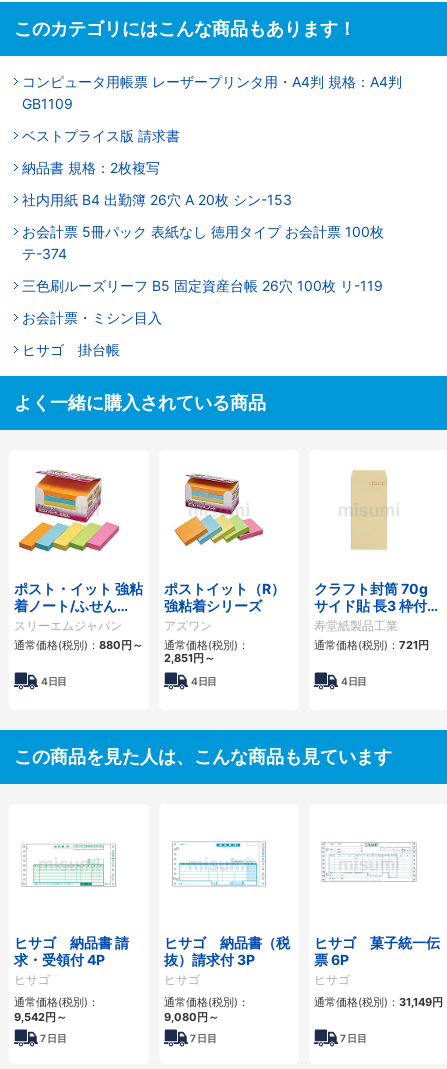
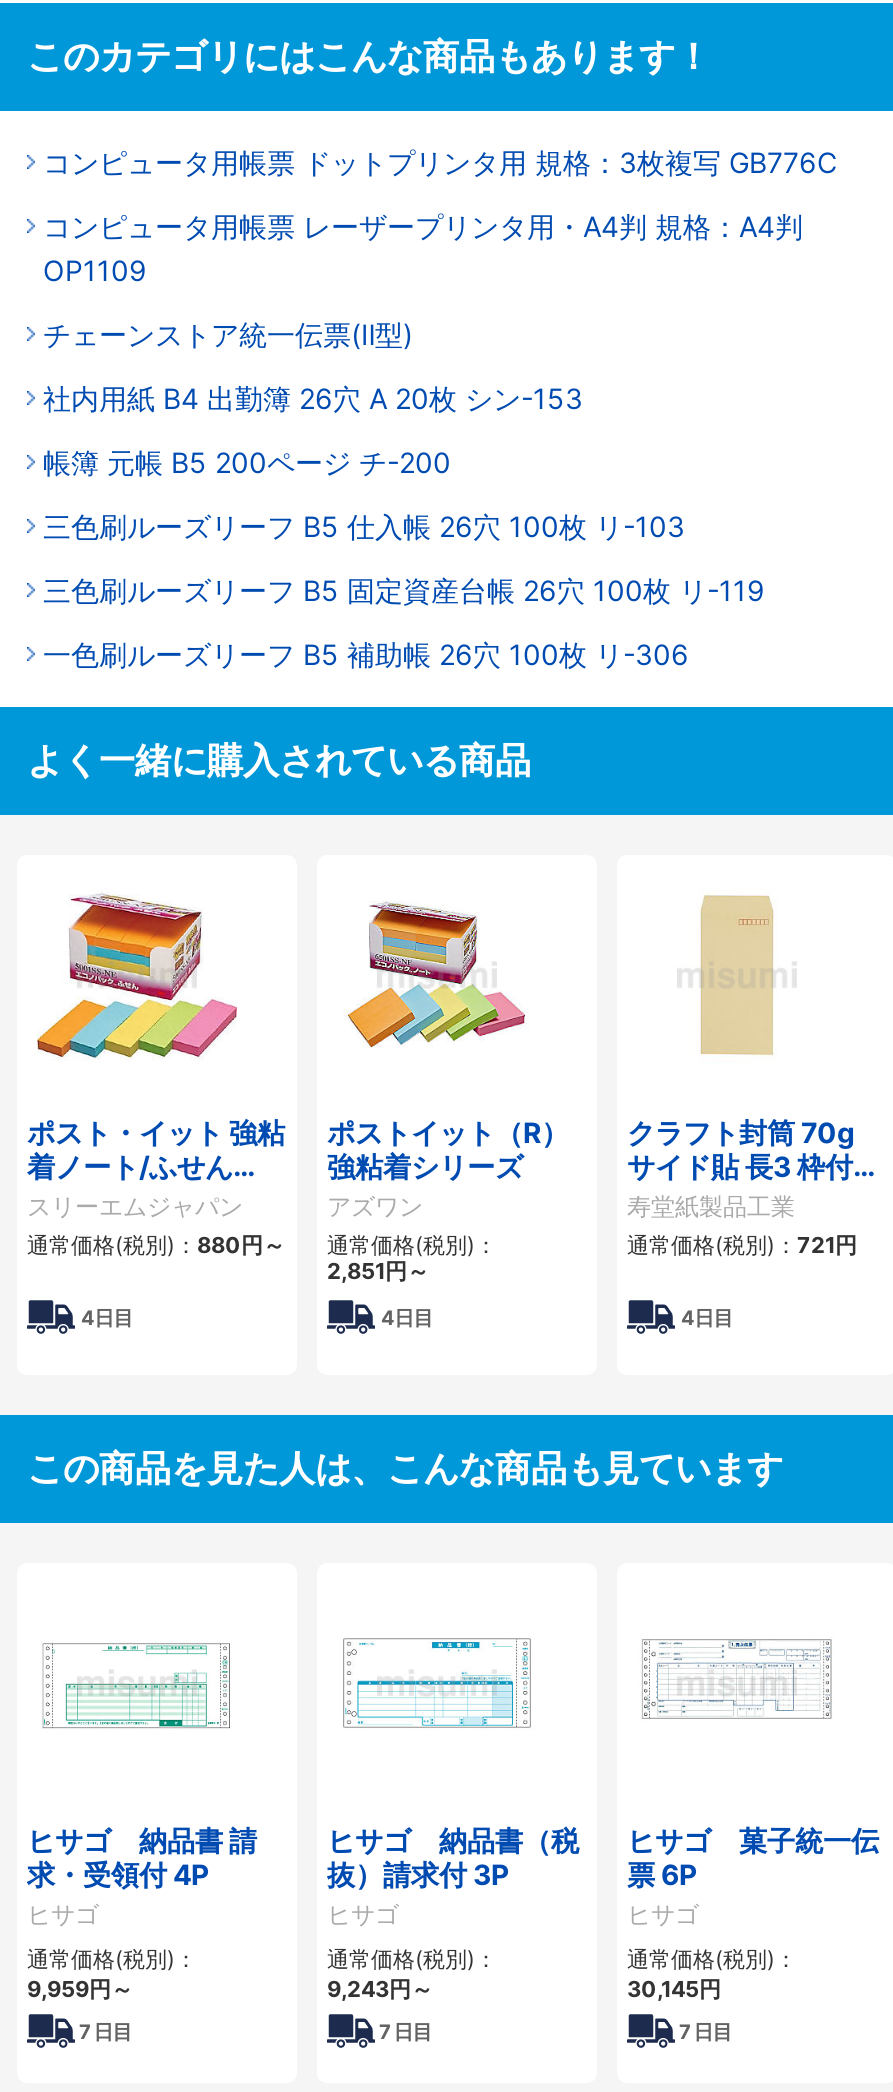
none -> [43,144,837,178] コンピュータ用帳票 ドットプリンタ用 規格：3枚複写 GB776C
moved [22,72,402,89] -> [43,208,803,242]: コンピュータ用帳票 レーザープリンタ用・A4判 規格：A4判
[22,94,180,175] GB1109 | ベストプライス版 請求書 | 納品書 規格：2枚複写 -> [43,252,413,350] OP1109 | チェーンストア統一伝票(Ⅱ型)
[22,222,384,261] お会計票 5冊パック 表紙なし 徳用タイプ お会計票 100枚 | テ-374 -> [43,444,685,542] 帳簿 元帳 B5 200ページ チ-200 | 三色刷ルーズリーフ B5 仕入帳 26穴 100枚 リ-103
[22,308,162,357] お会計票・ミシン目入 | ヒサゴ 掛台帳 -> [43,636,689,670] 一色刷ルーズリーフ B5 補助帳 26穴 100枚 リ-306
[314,994,443,1008] 通常価格(税別)：31,149円 -> [627,1944,797,2002] 通常価格(税別)： | 30,145円
[14,1009,67,1023] 9,542円～ -> [27,1974,133,2002] 9,959円～
[164,1009,219,1023] 9,080円～ -> [327,1974,433,2002] 9,243円～

